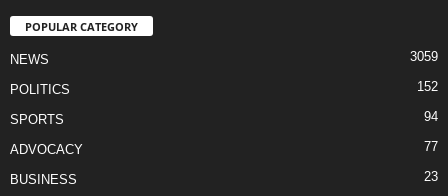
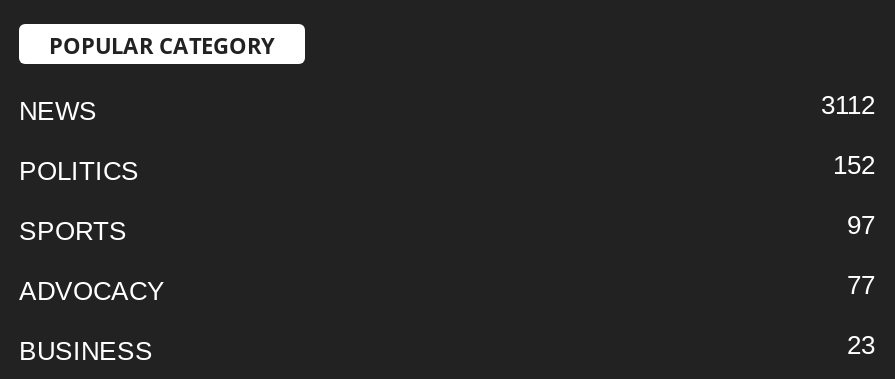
[410,49,438,64] 3059 -> [821,90,875,120] 3112
[424,109,438,124] 94 -> [847,210,875,240] 97

